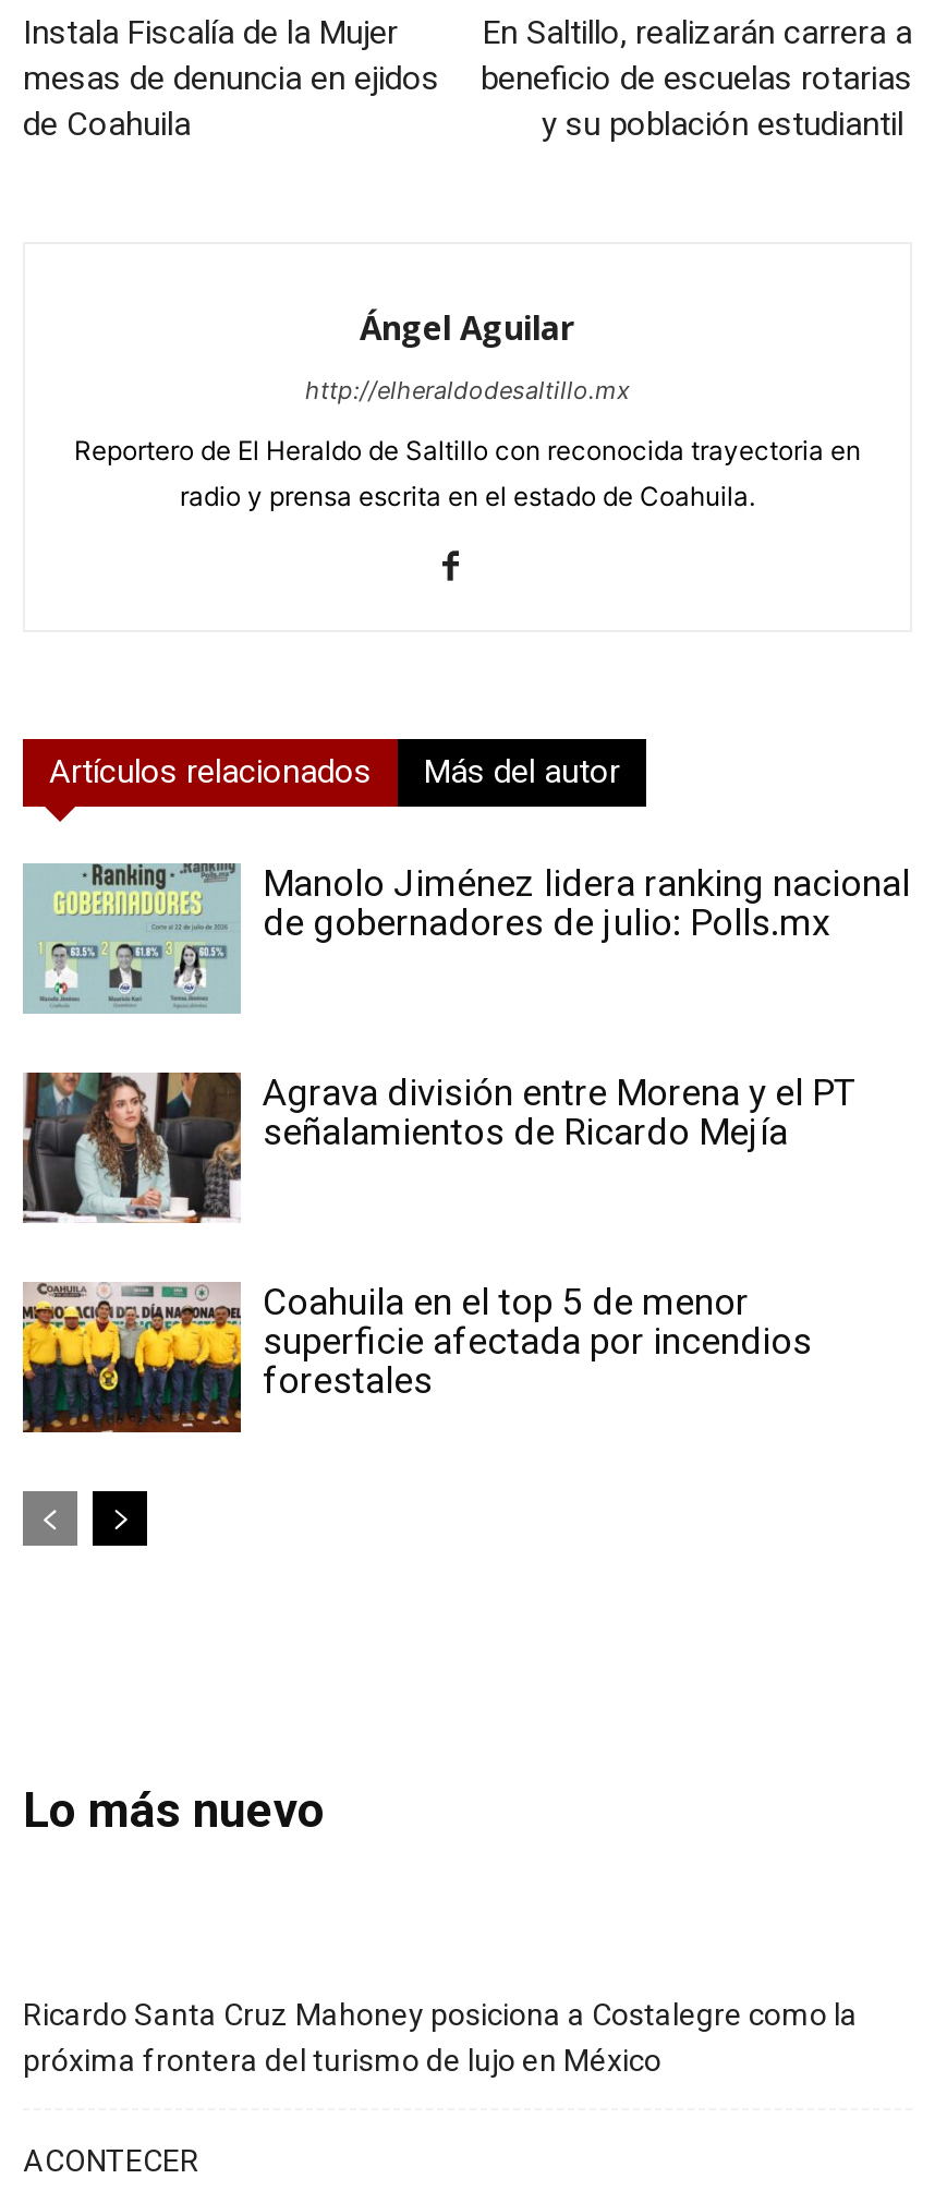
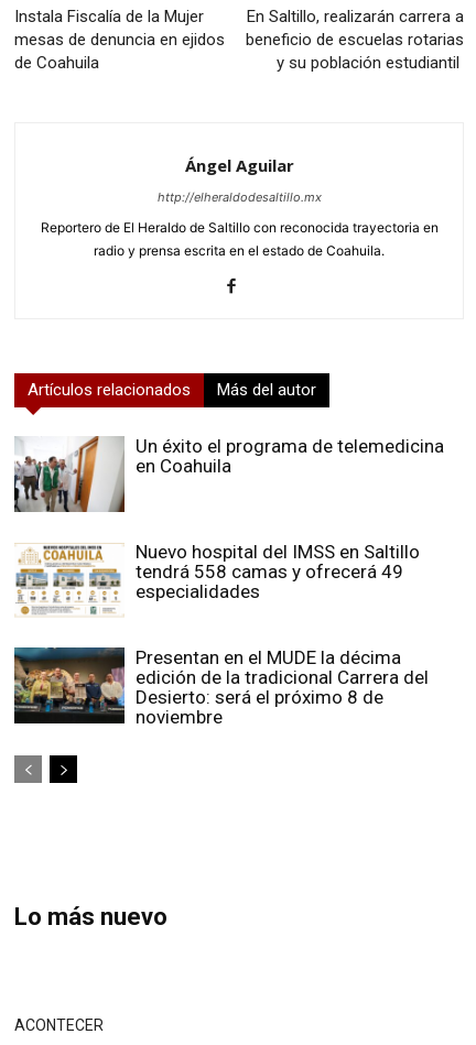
[23,861,910,1014] [image] | Manolo Jiménez lidera ranking nacional | de gobernadores de julio: Polls.mx -> [13,435,444,512] [image] | Un éxito el programa de telemedicina | en Coahuila
[21,1070,855,1225] [image] | Agrava división entre Morena y el PT | señalamientos de Ricardo Mejía -> [14,541,420,618] [image] | Nuevo hospital del IMSS en Saltillo | tendrá 558 camas y ofrecerá 49 | especialidades
[21,1280,812,1435] [image] | Coahuila en el top 5 de menor | superficie afectada por incendios | forestales -> [13,646,429,728] [image] | Presentan en el MUDE la décima | edición de la tradicional Carrera del | Desierto: será el próximo 8 de | noviembre
[23,1997,858,2078] Ricardo Santa Cruz Mahoney posiciona a Costalegre como la | próxima frontera del turismo de lujo en México -> none

